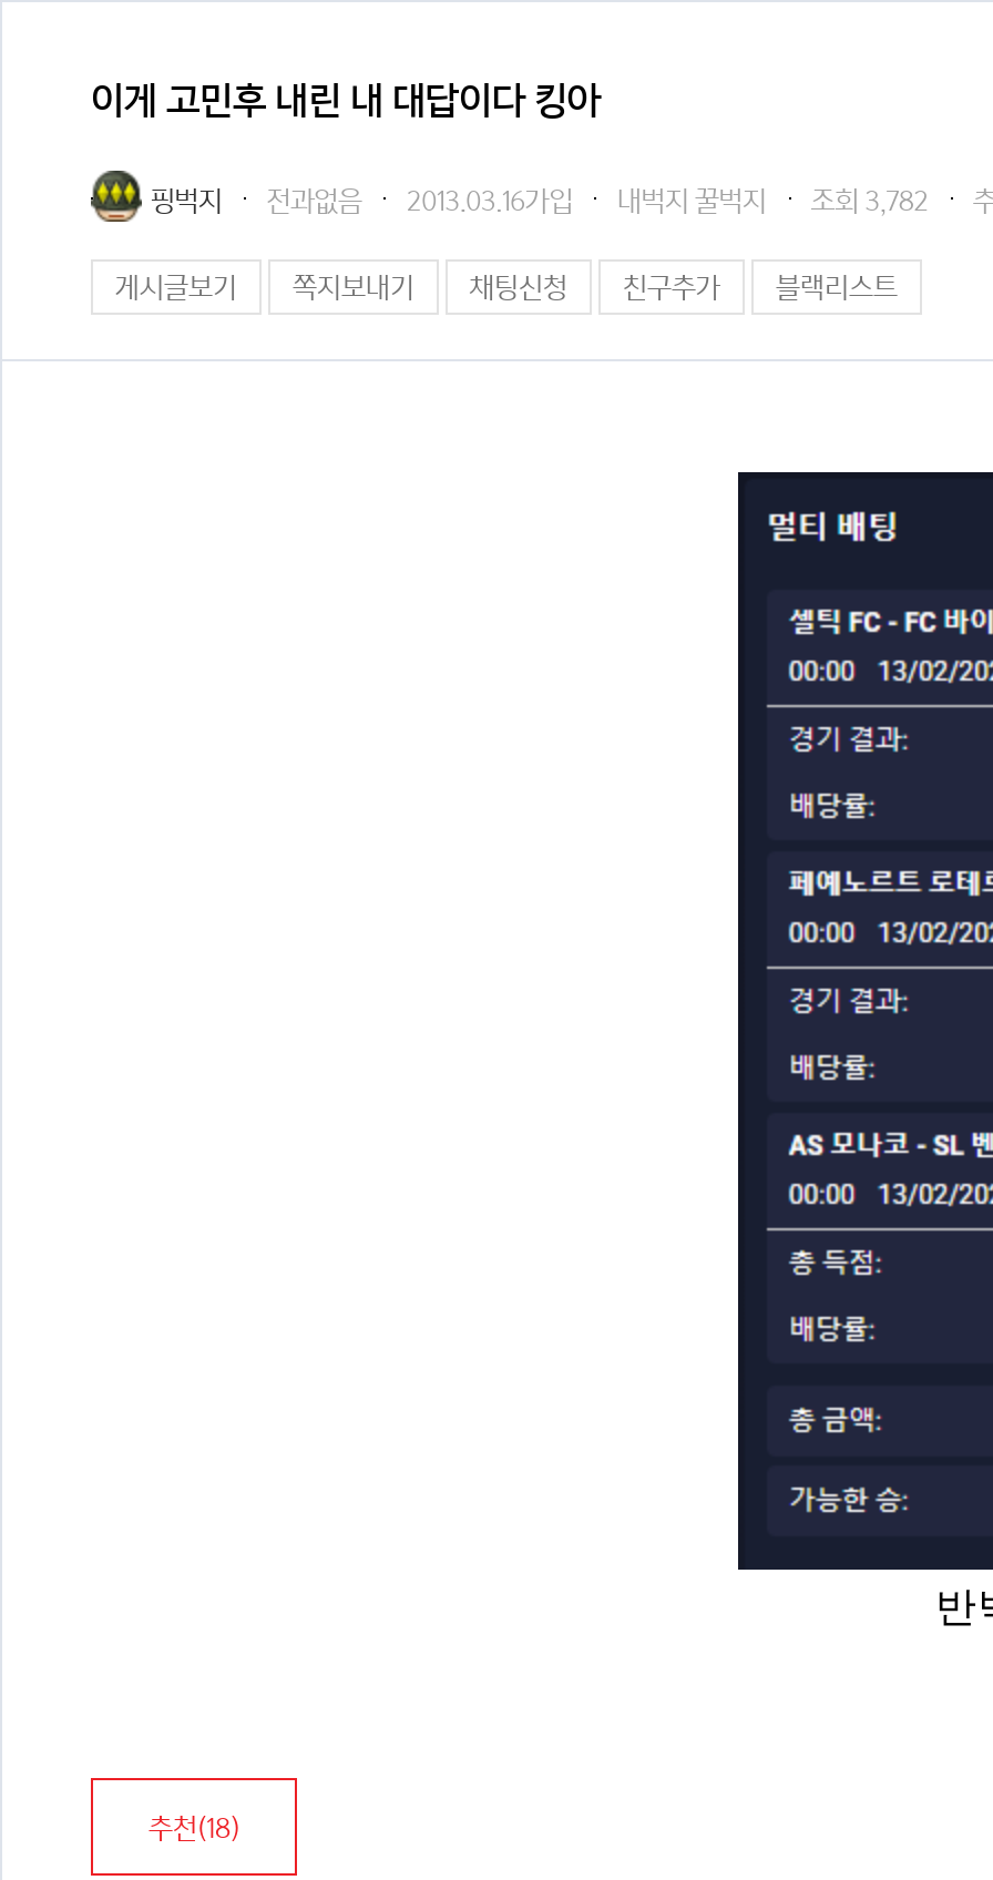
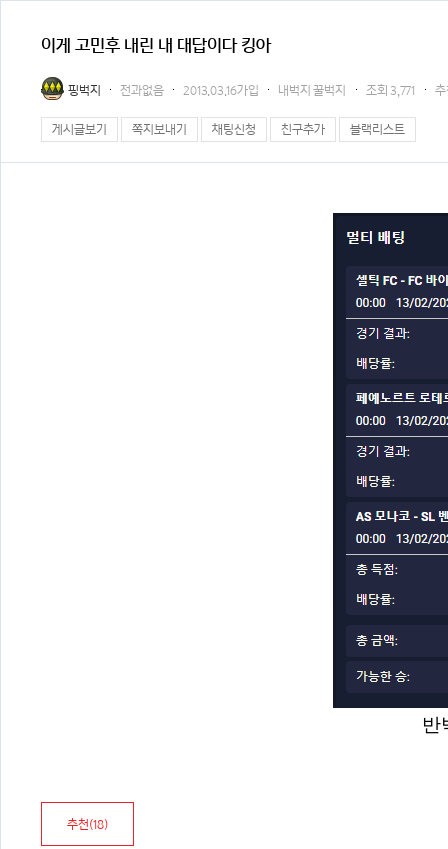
[811,184,928,217] 조회 3,782 -> [366,83,415,98] 조회 3,771

